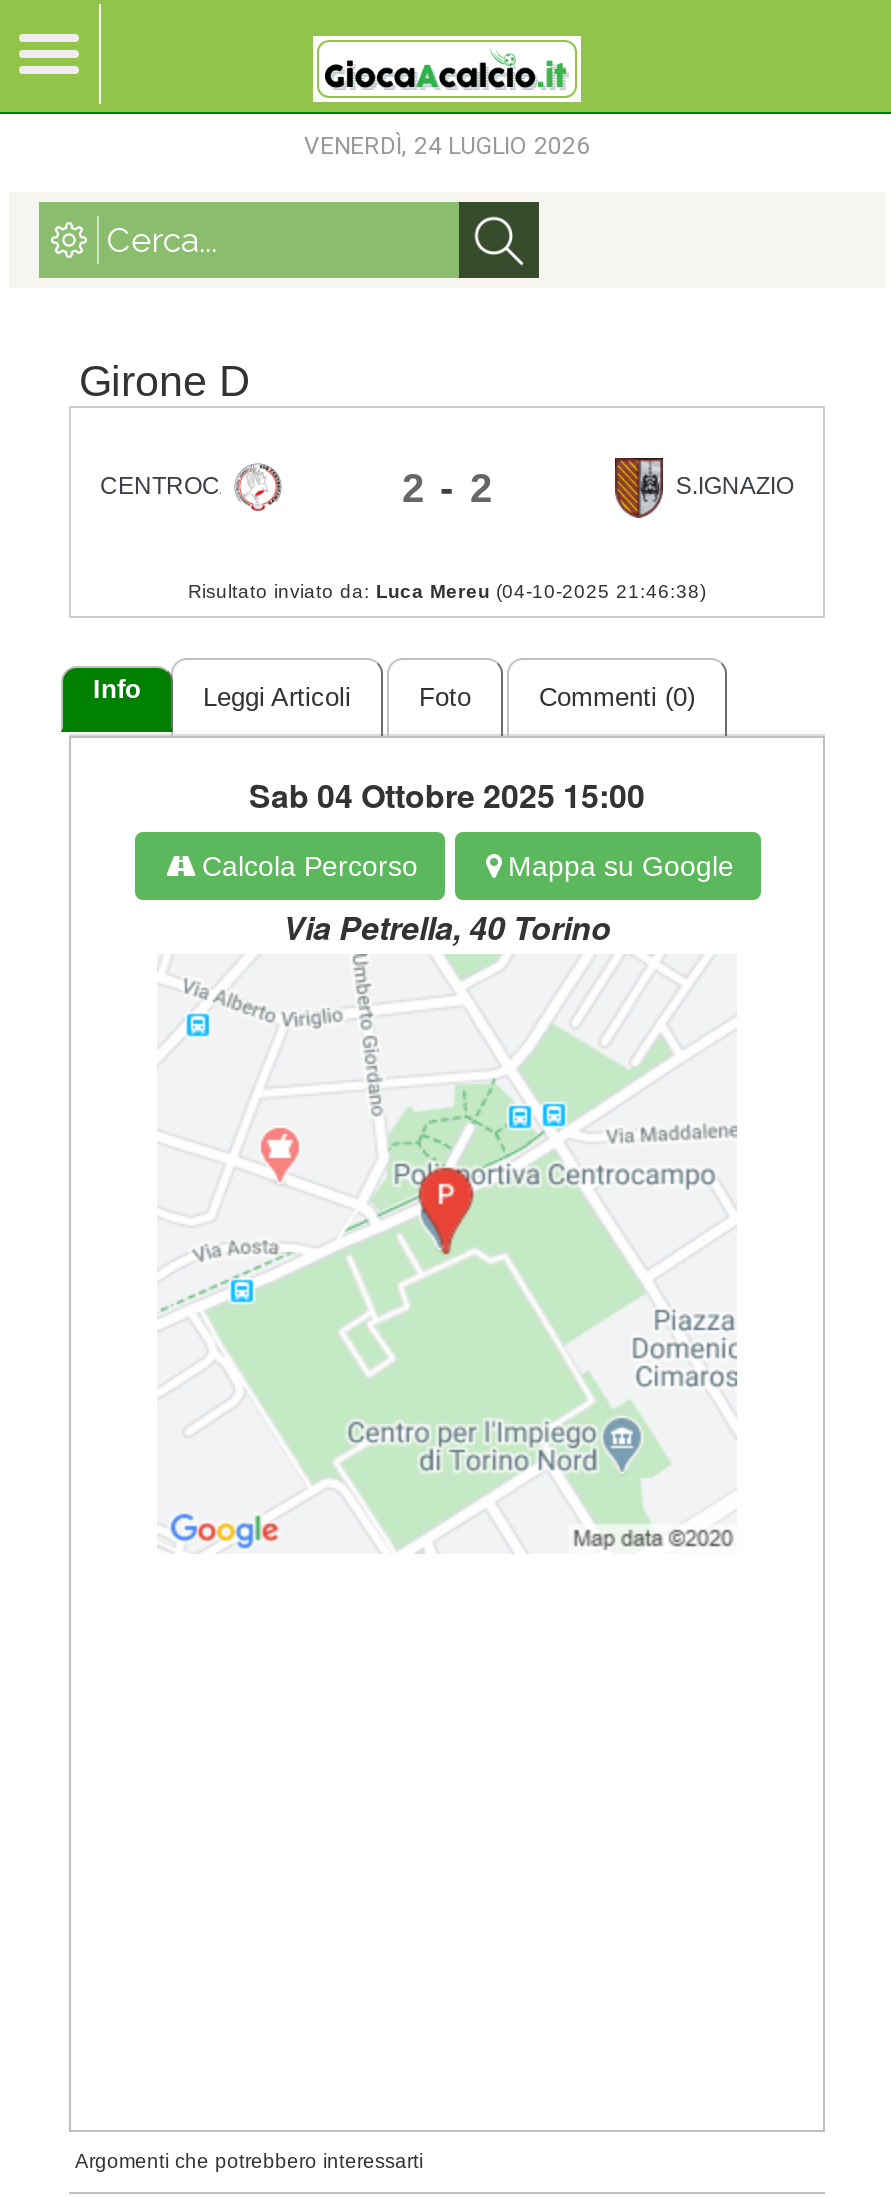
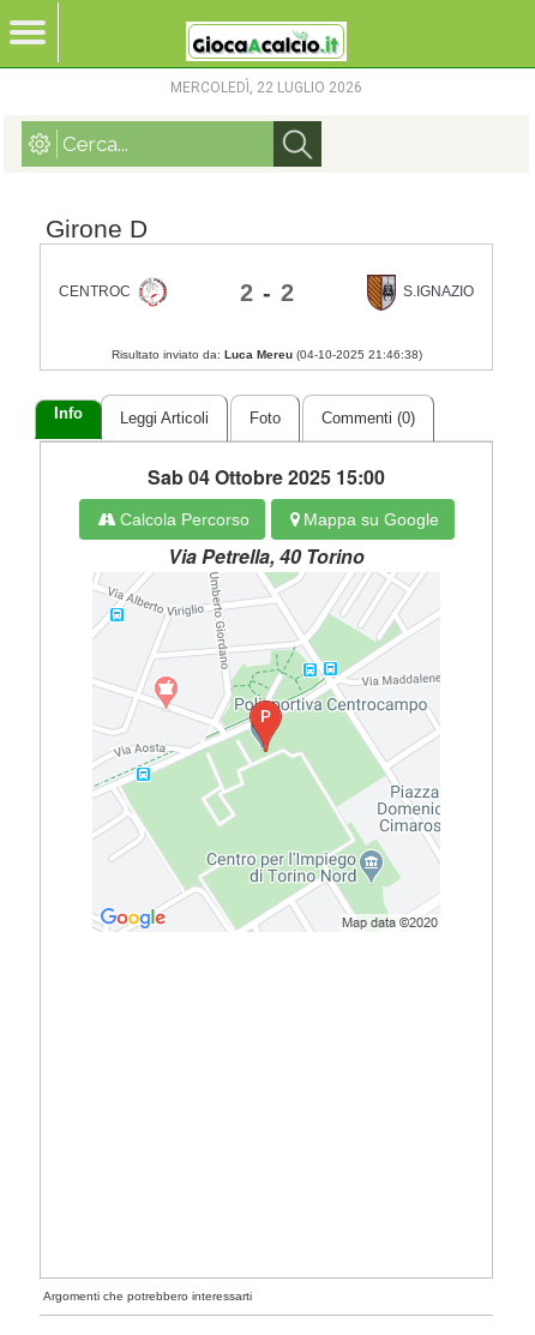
[304,132,590,160] VENERDÌ, 24 LUGLIO 2026 -> [170,79,362,96] MERCOLEDÌ, 22 LUGLIO 2026

